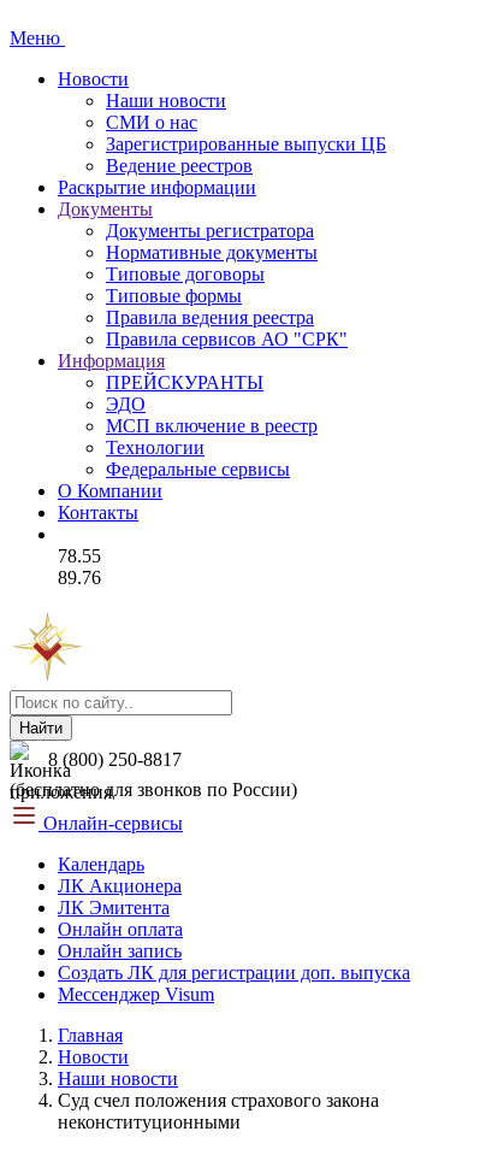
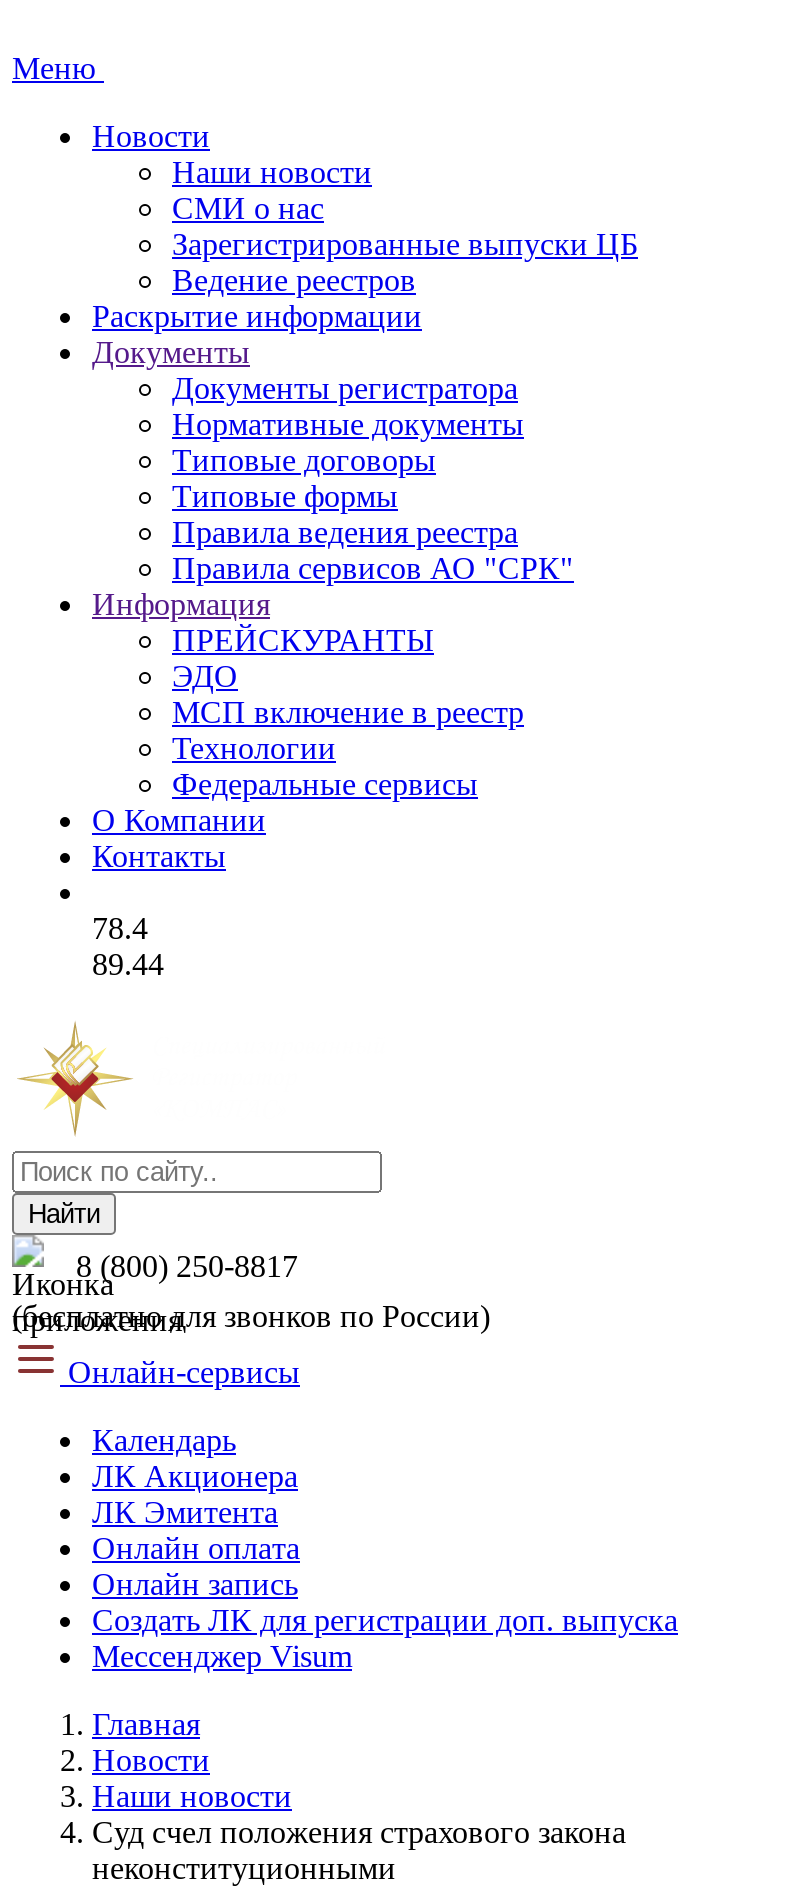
[58,546,101,566] 78.55 -> [92,911,148,945] 78.4
[58,567,101,588] 89.76 -> [92,947,164,981] 89.44

